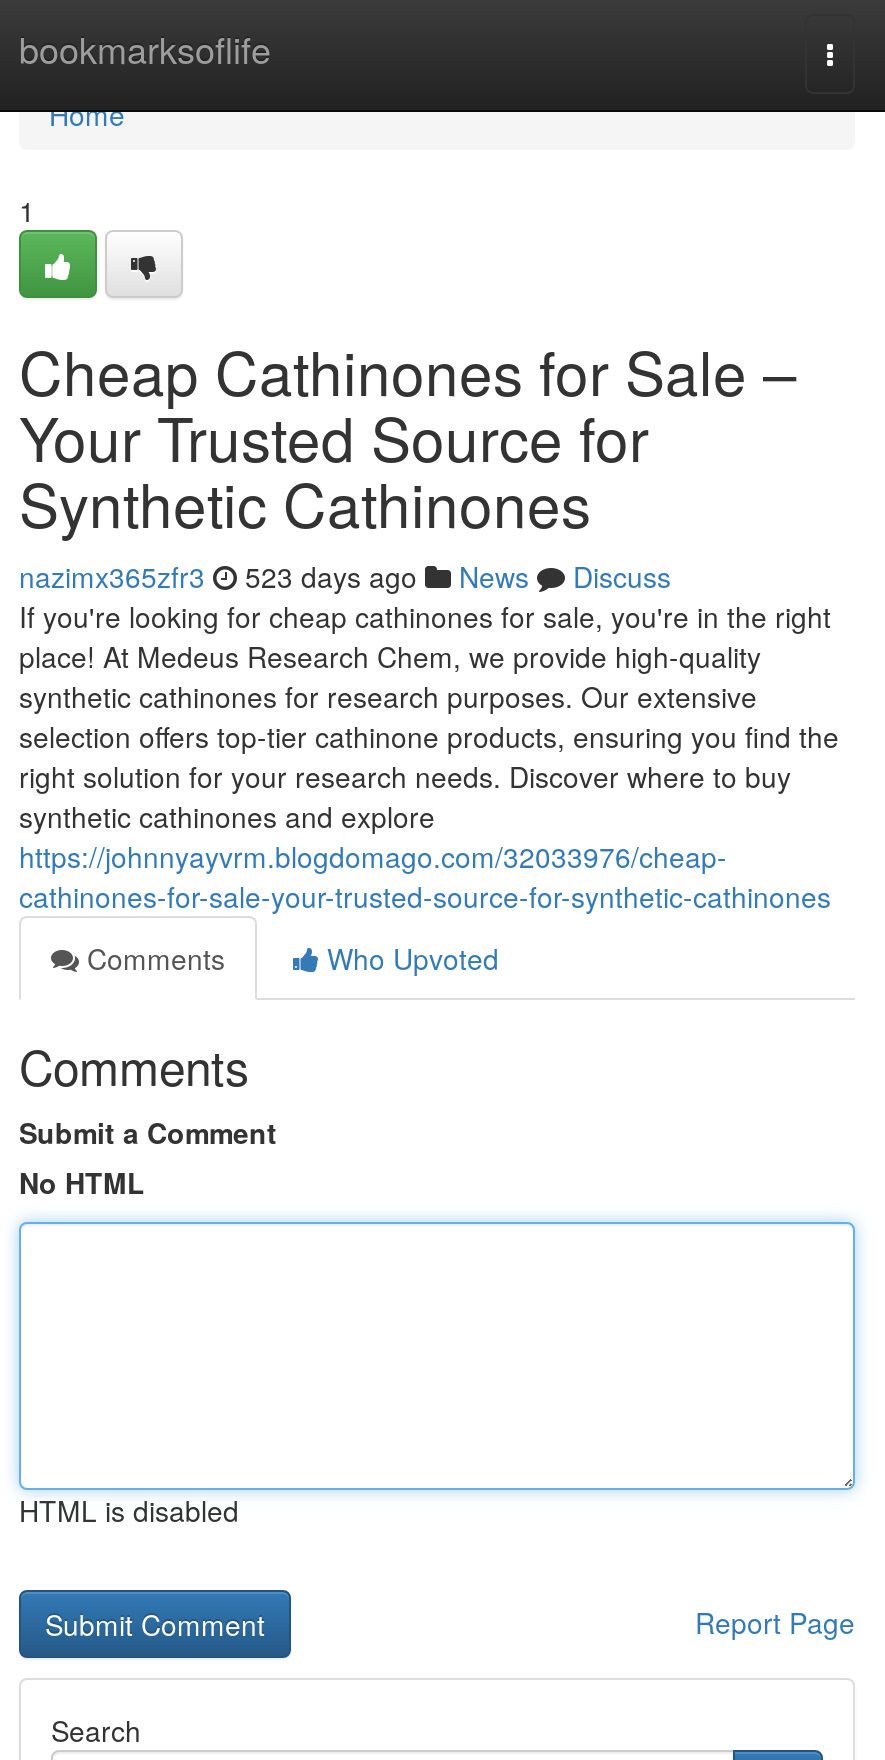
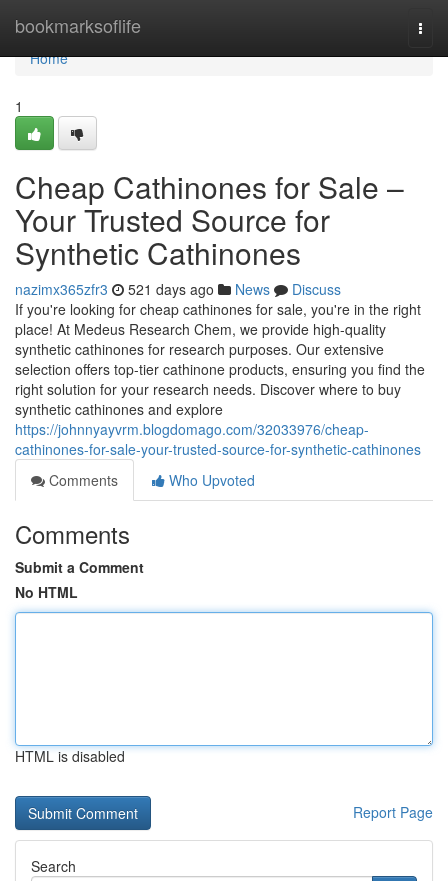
[19,556,671,596] nazimx365zfr3 523 days ago News Discuss -> [15,279,341,299] nazimx365zfr3 521 days ago News Discuss

